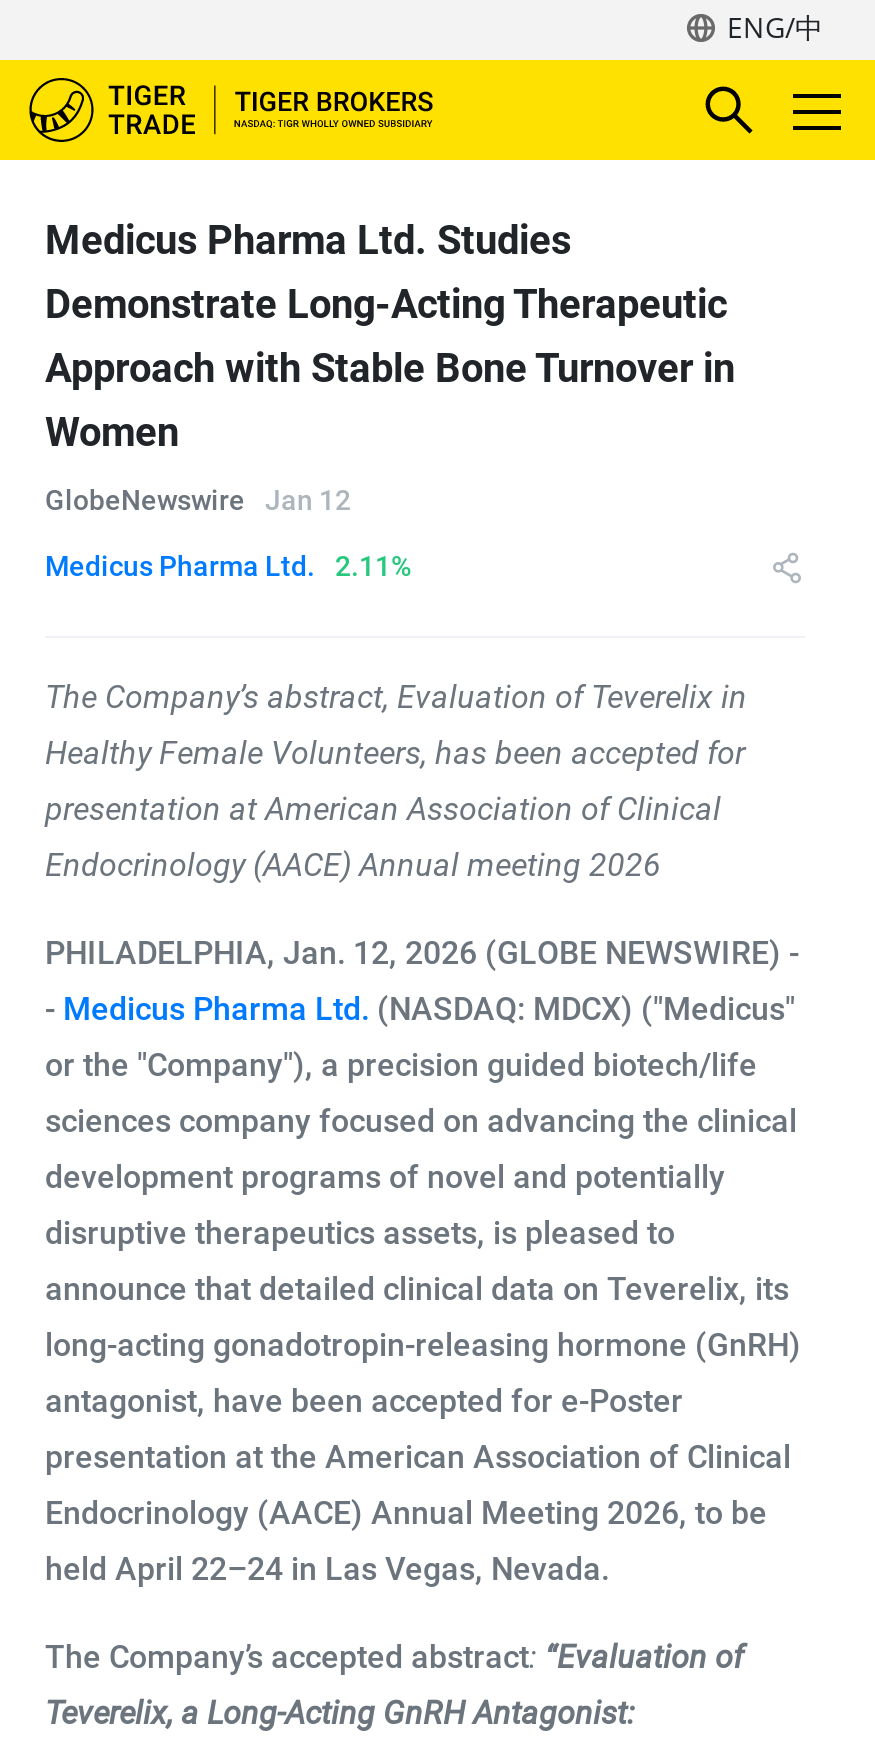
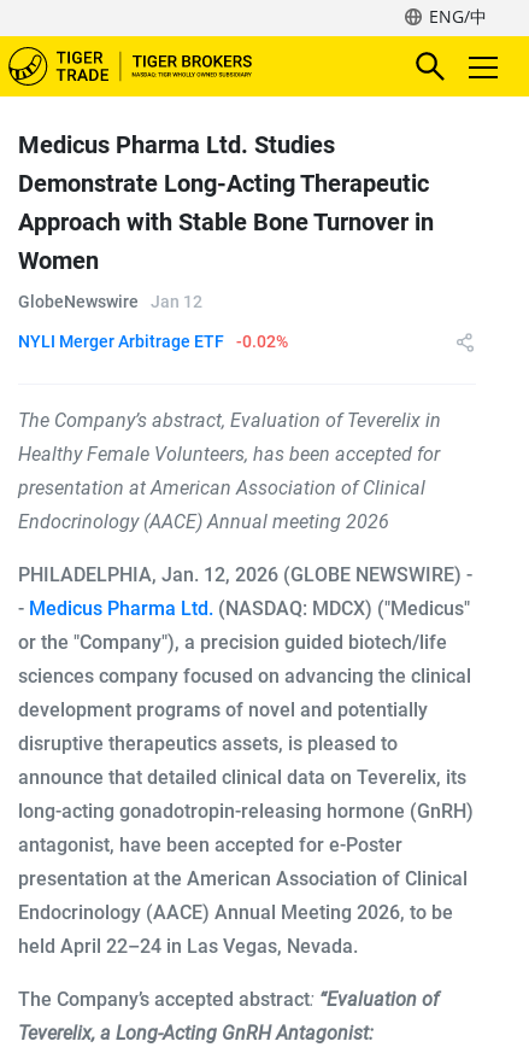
[45,550,411,582] Medicus Pharma Ltd. | 2.11% -> [18,332,288,351] NYLI Merger Arbitrage ETF | -0.02%

